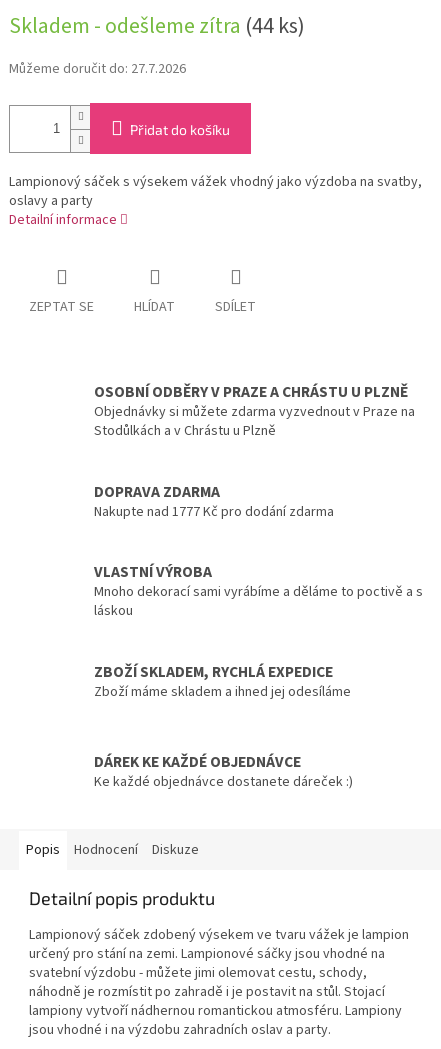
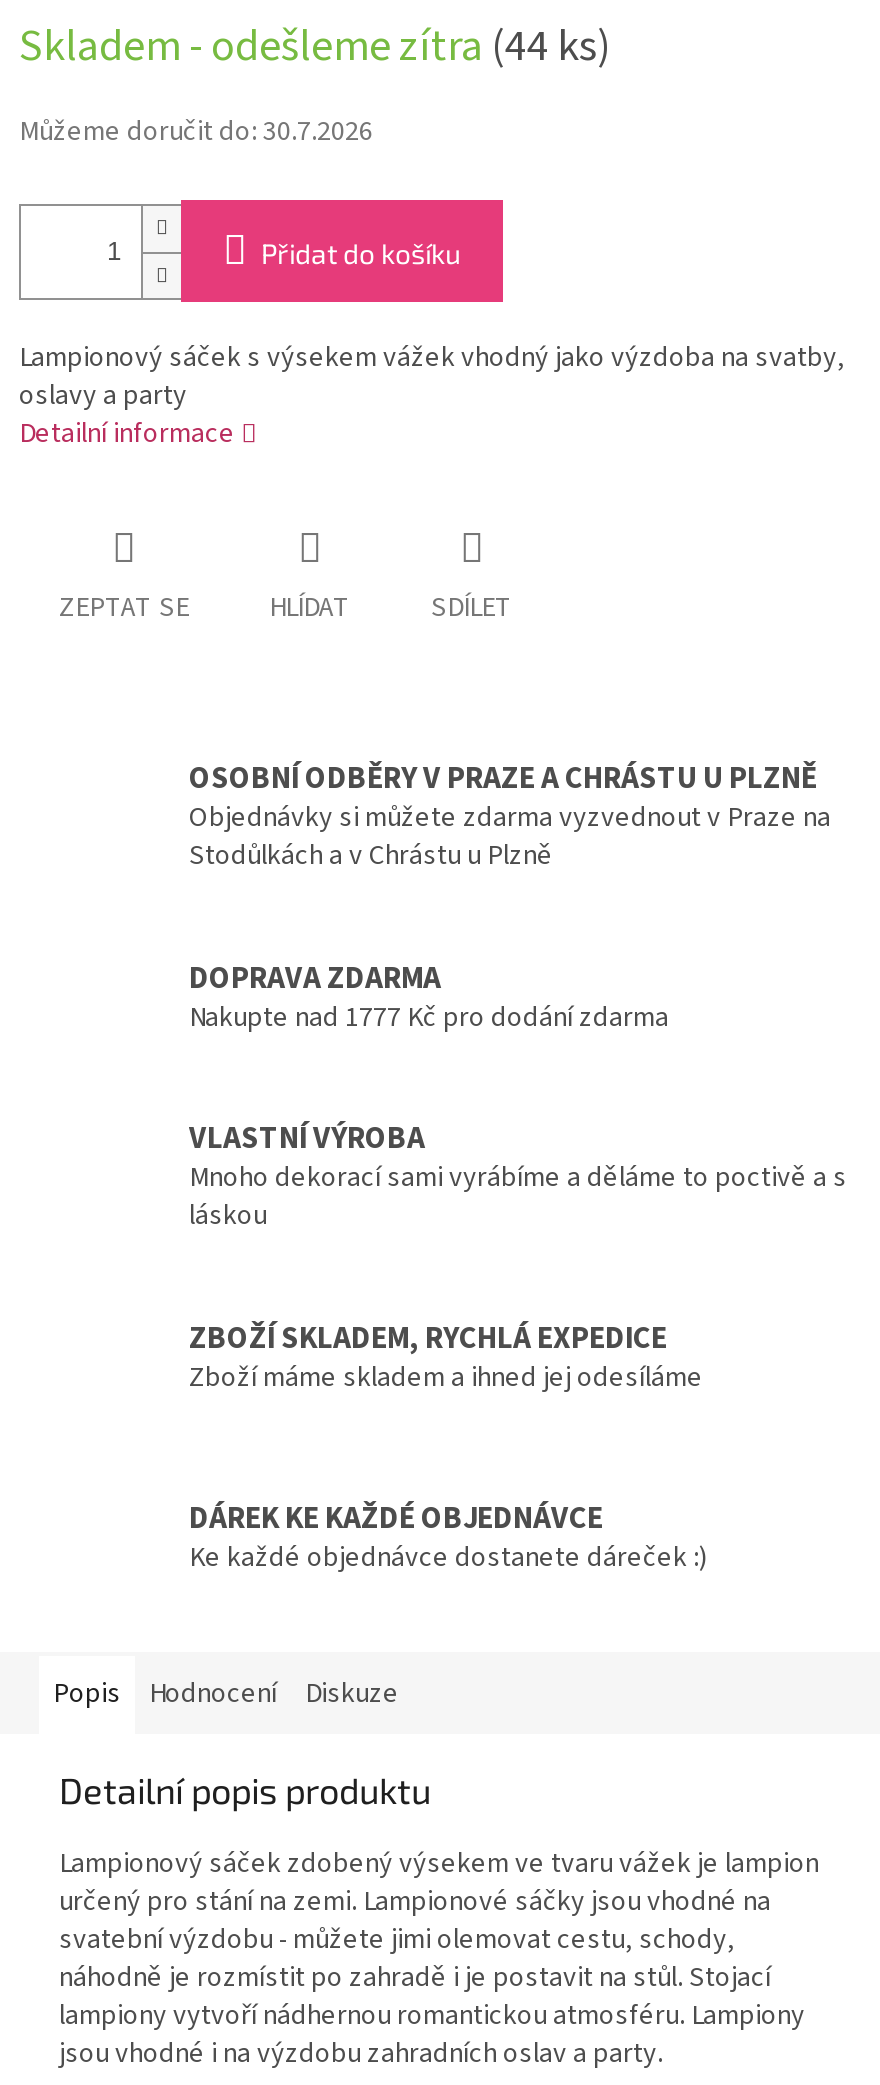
[9,59,186,79] Můžeme doručit do: 27.7.2026 -> [19,113,373,153] Můžeme doručit do: 30.7.2026

